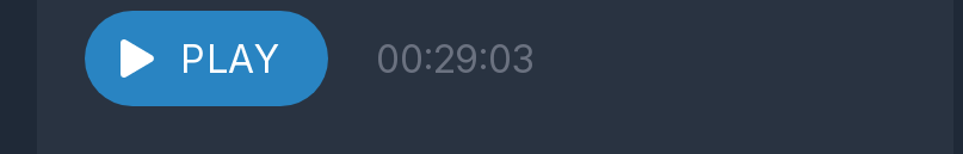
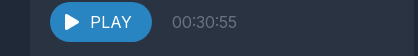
[180,35,533,82] PLAY 00:29:03 -> [90,12,237,32] PLAY 00:30:55

